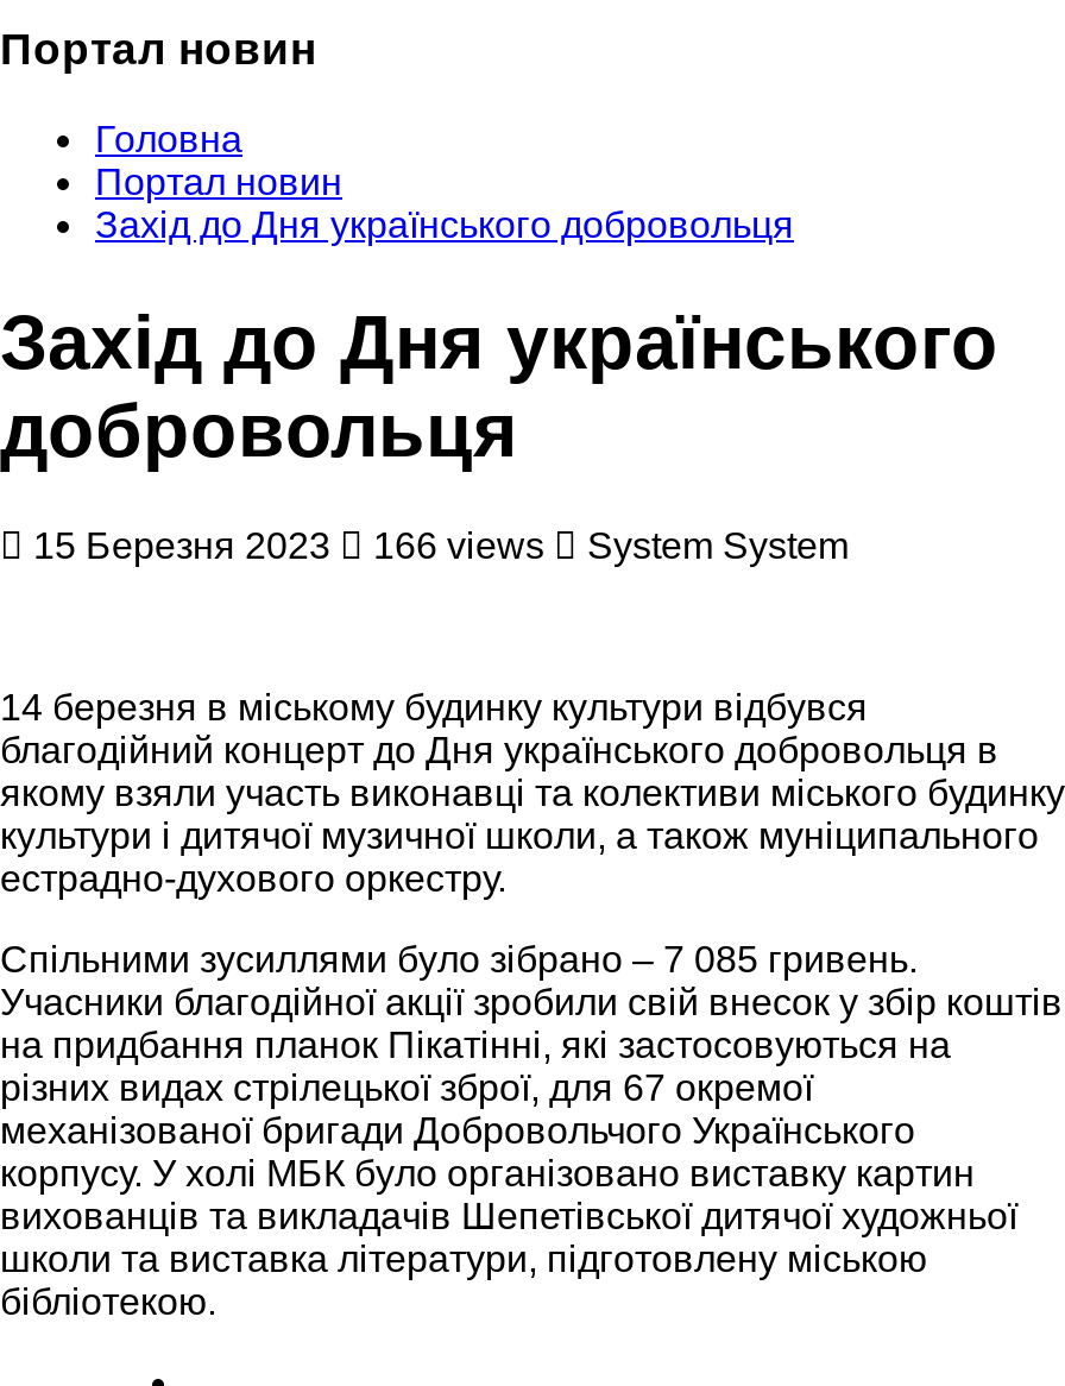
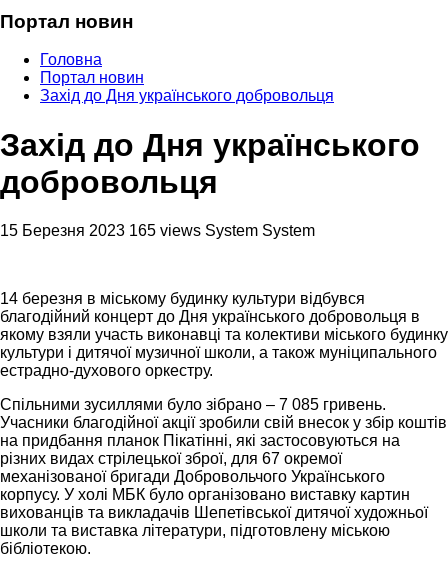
[24,526,849,567] 15 Березня 2023 | 166 views | System System -> [0,222,315,239] 15 Березня 2023 165 views System System

